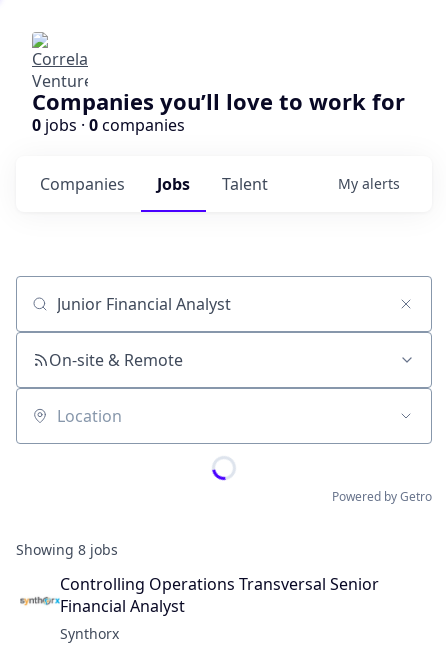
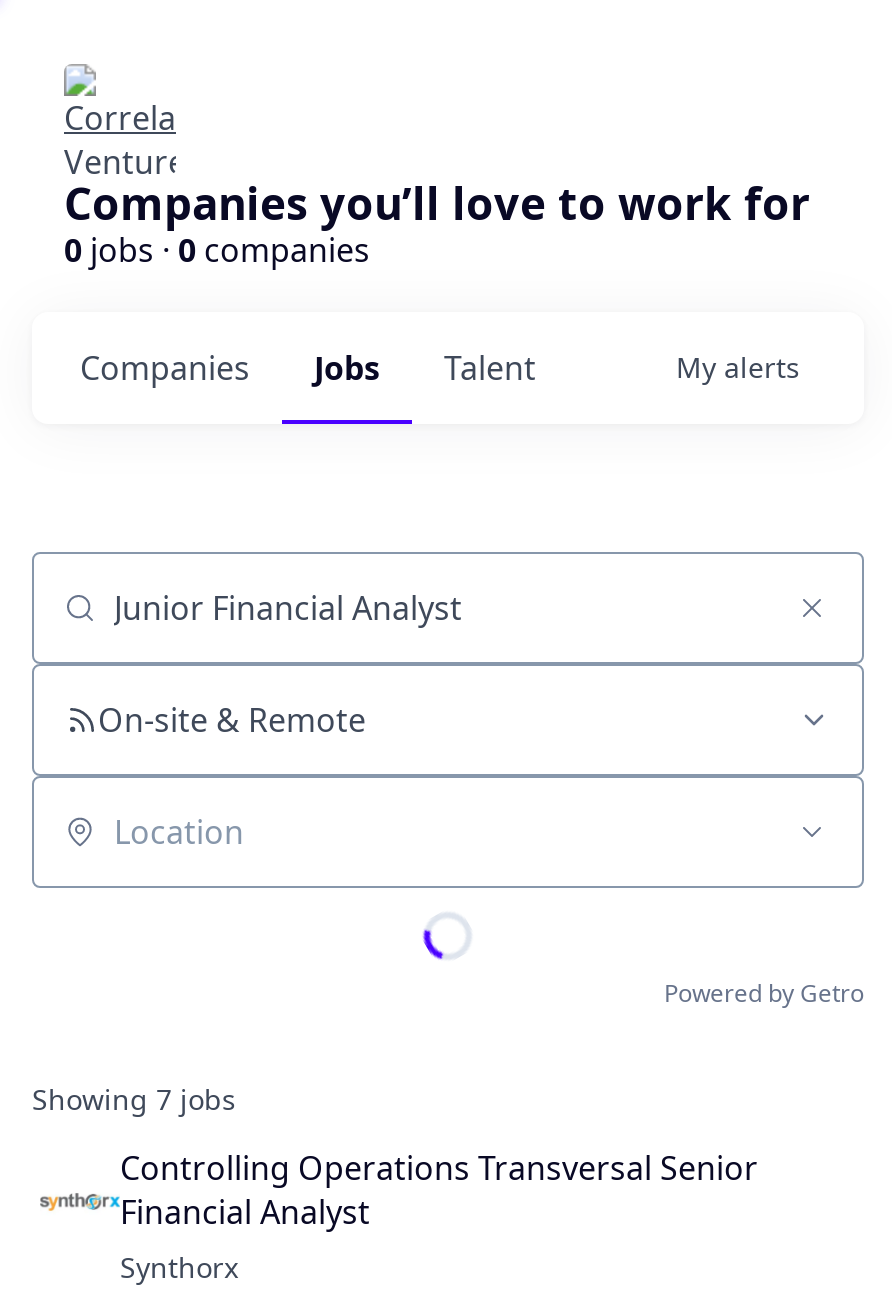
[16,539,118,558] Showing 8 jobs -> [32,1079,236,1117] Showing 7 jobs

